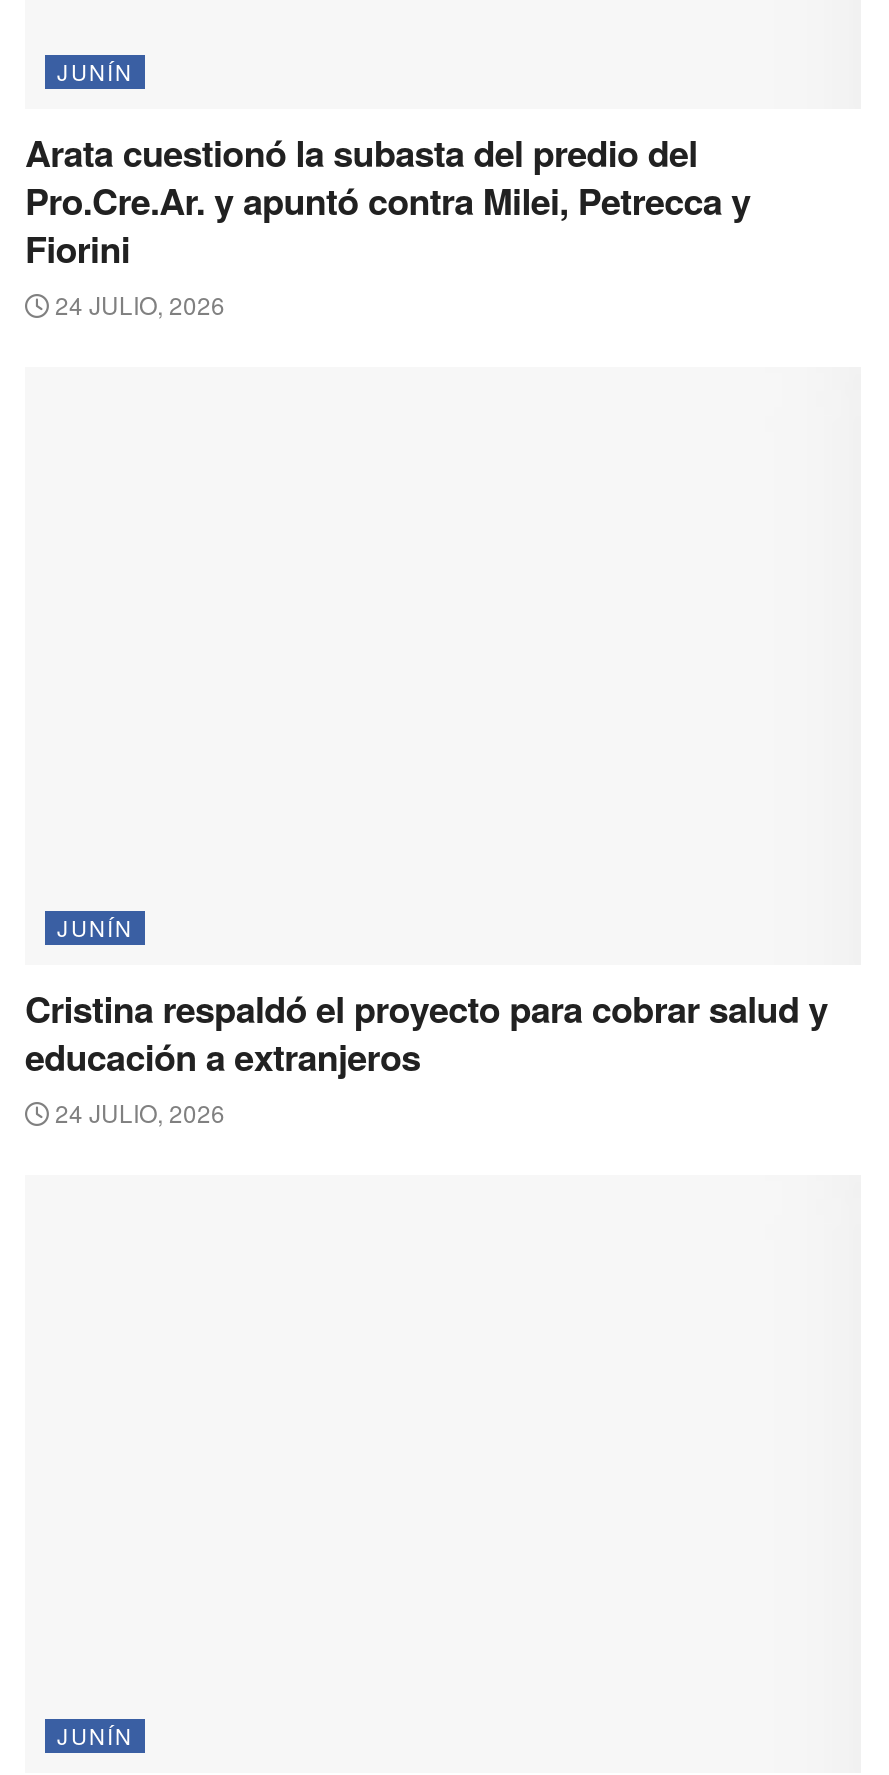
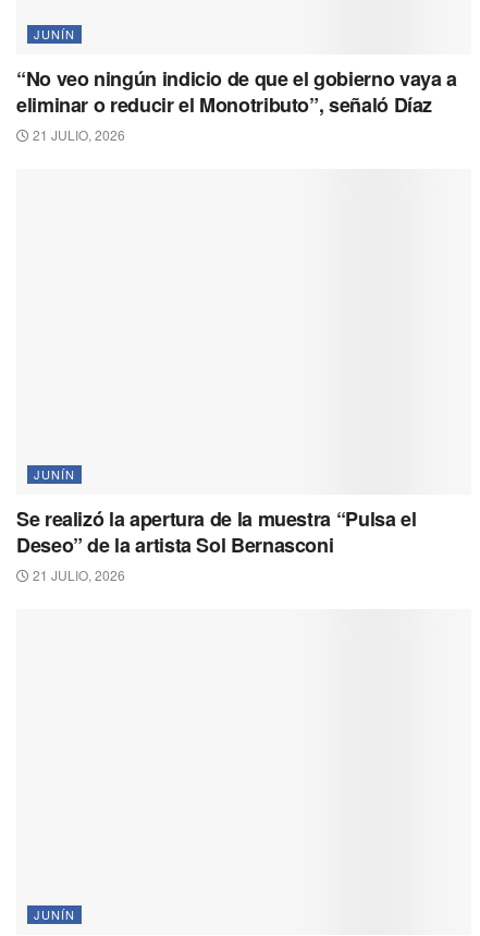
[25,127,751,321] Arata cuestionó la subasta del predio del | Pro.Cre.Ar. y apuntó contra Milei, Petrecca y | Fiorini | 24 JULIO, 2026 -> [16,64,457,144] “No veo ningún indicio de que el gobierno vaya a | eliminar o reducir el Monotributo”, señaló Díaz | 21 JULIO, 2026
[25,983,828,1129] Cristina respaldó el proyecto para cobrar salud y | educación a extranjeros | 24 JULIO, 2026 -> [16,504,416,584] Se realizó la apertura de la muestra “Pulsa el | Deseo” de la artista Sol Bernasconi | 21 JULIO, 2026

